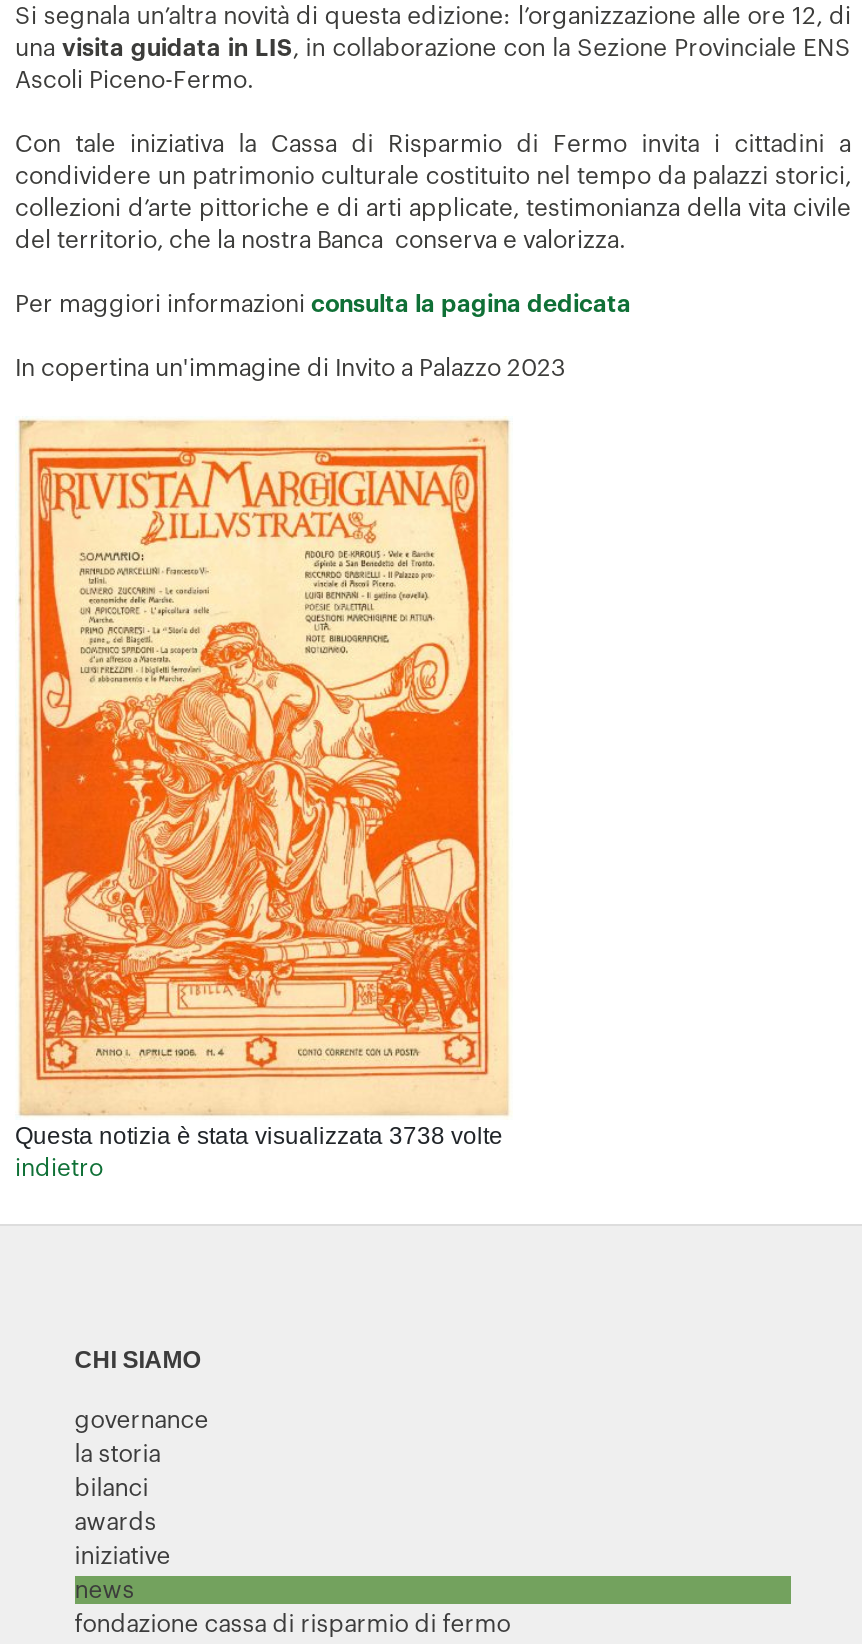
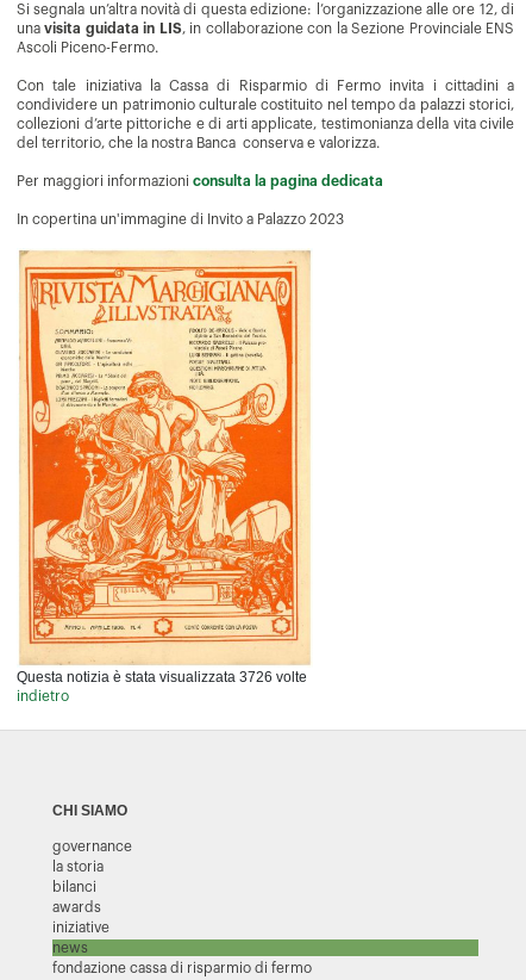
[15,1122,503,1150] Questa notizia è stata visualizzata 3738 volte -> [17,669,307,686] Questa notizia è stata visualizzata 3726 volte

